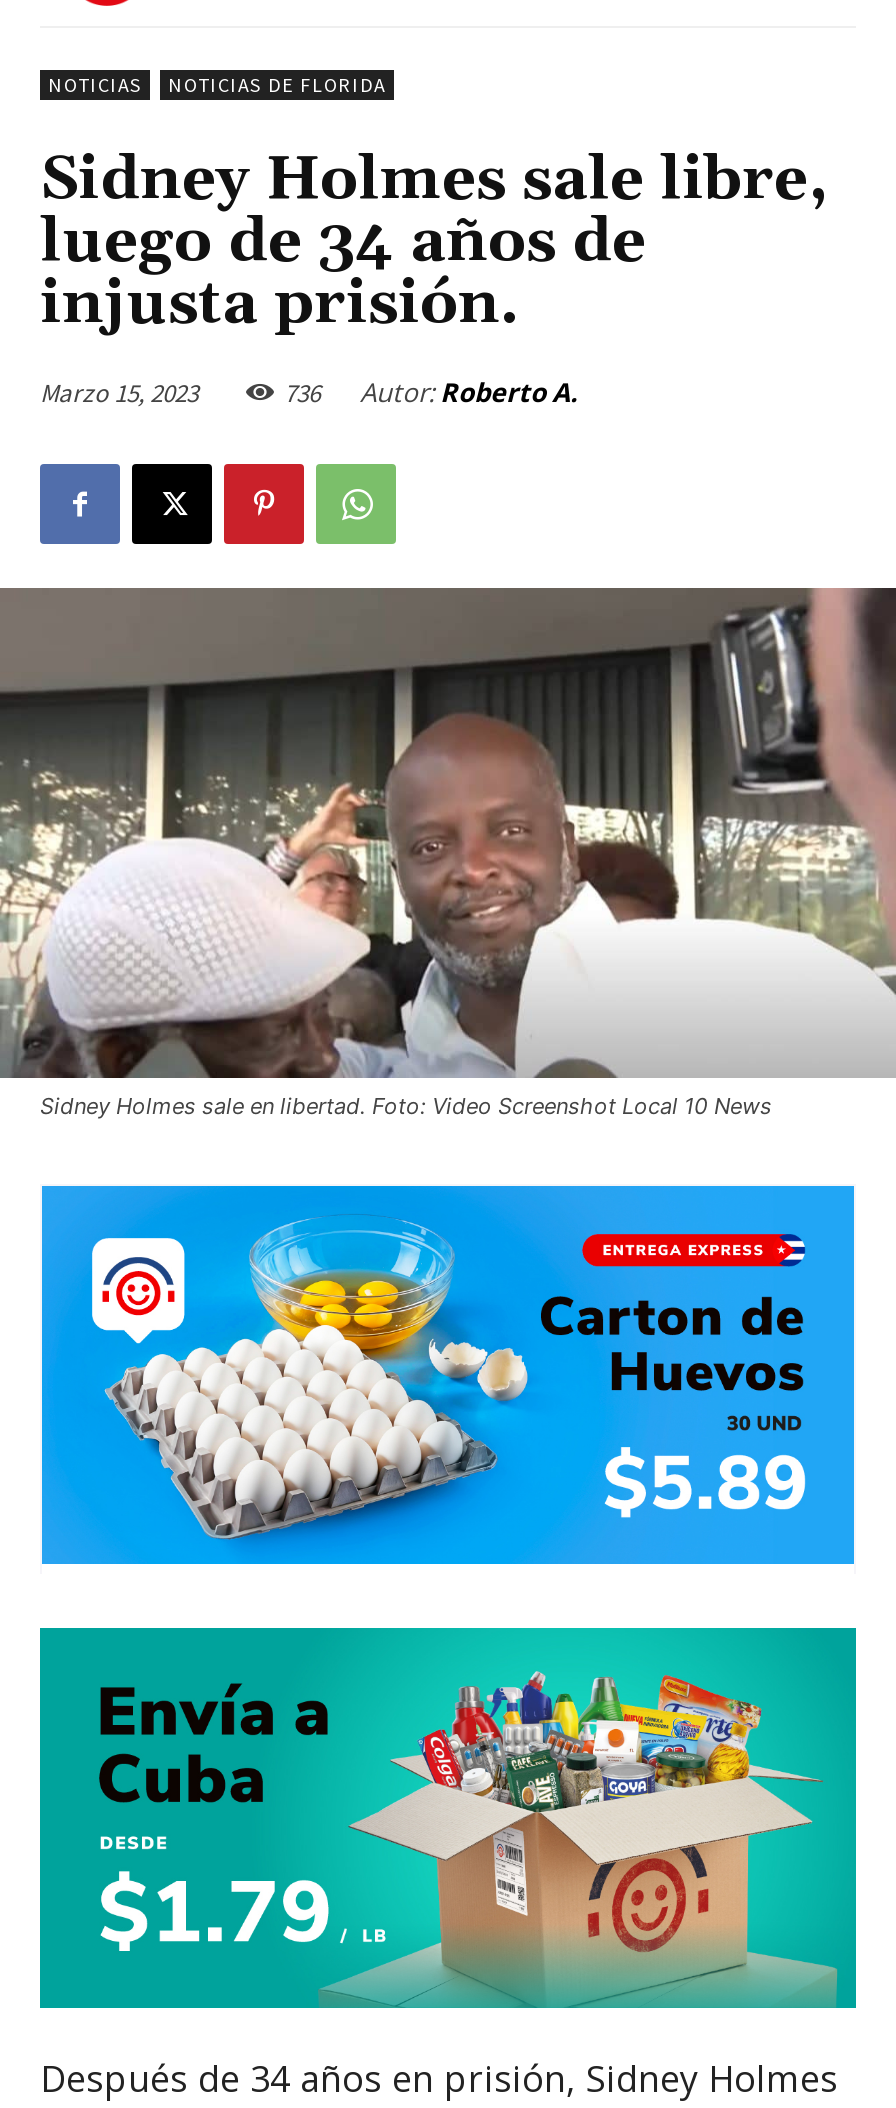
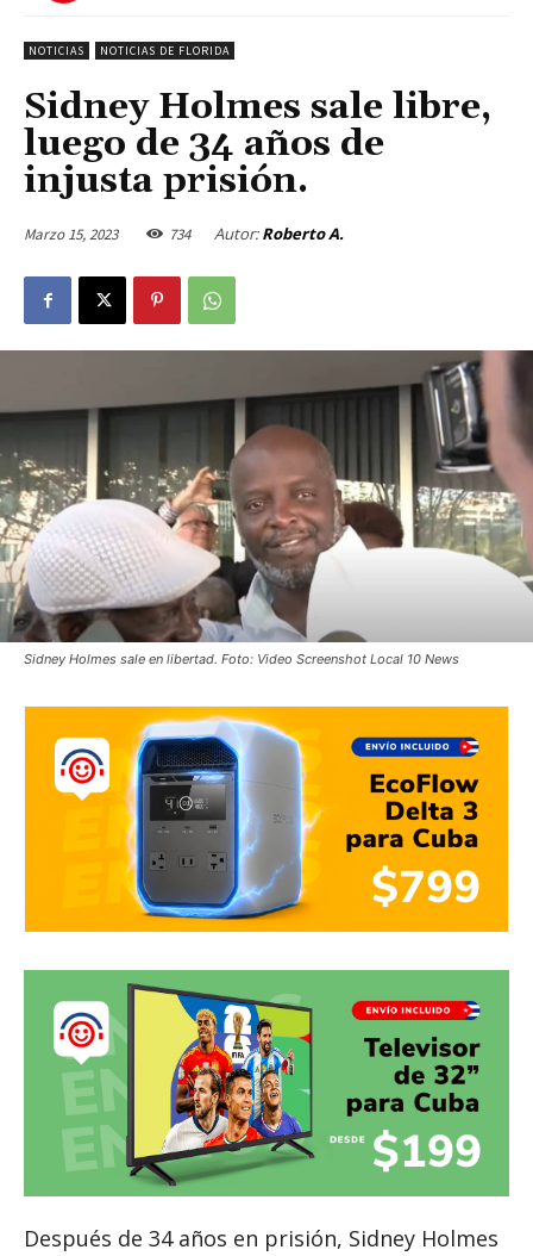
[284,374,578,410] 736 Autor: Roberto A. -> [169,223,344,244] 734 Autor: Roberto A.
[40,1184,856,1566] [image] -> [24,705,509,933] [image]
[38,1626,858,2010] [image] -> [23,969,510,1198] [image]

